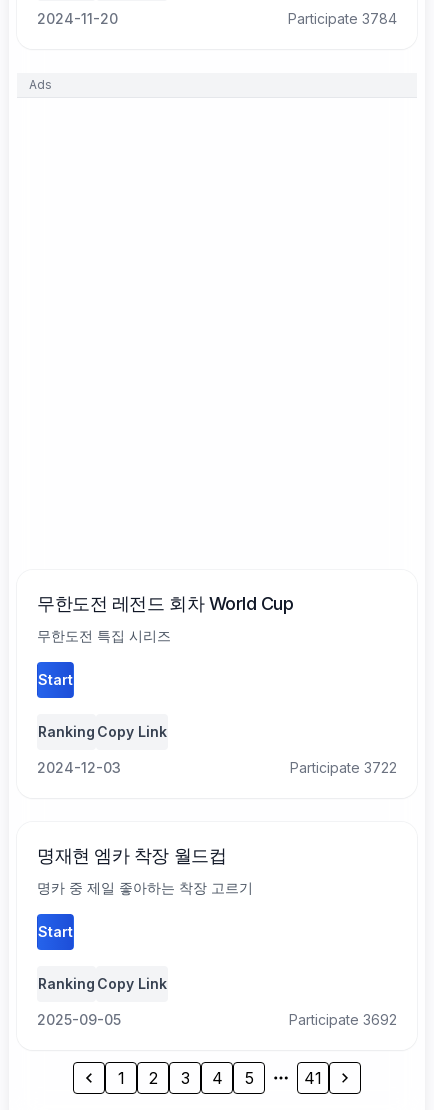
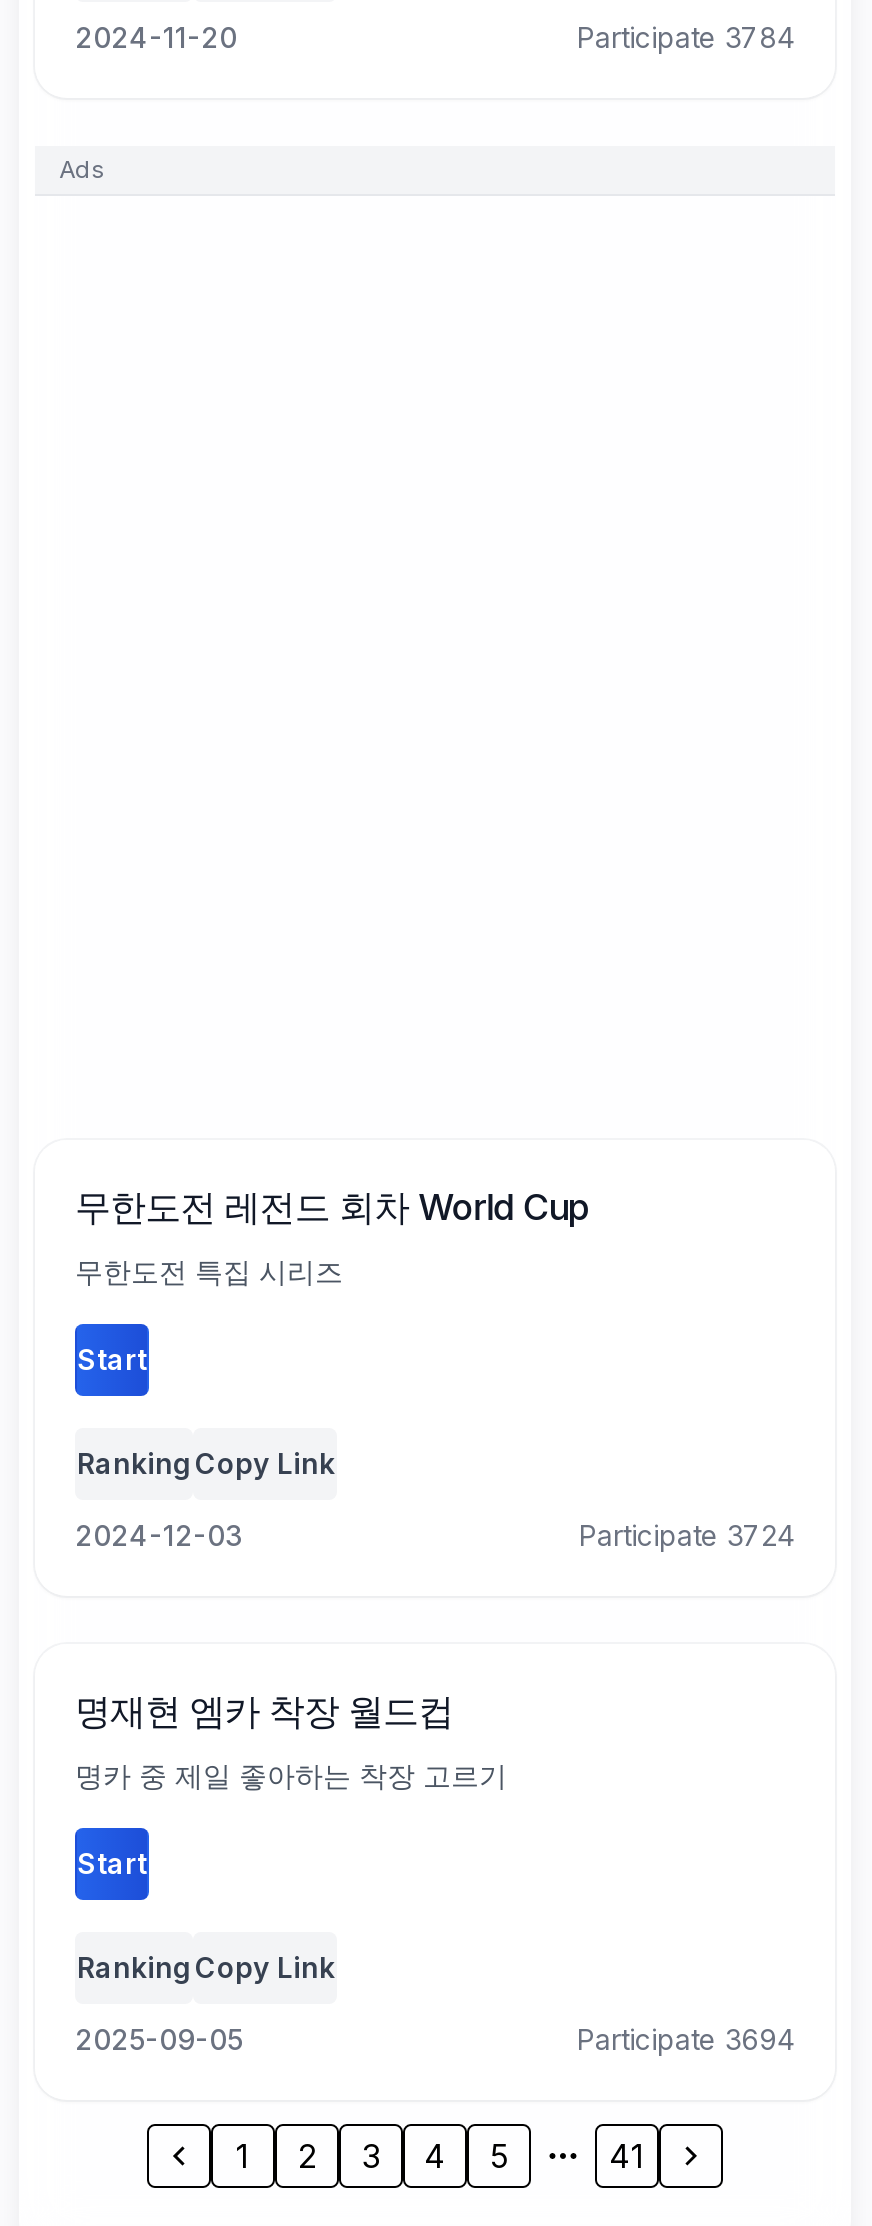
[290,759,397,776] Participate 3722 -> [579,1518,795,1552] Participate 3724
[289,1011,397,1028] Participate 3692 -> [577,2022,795,2056] Participate 3694

